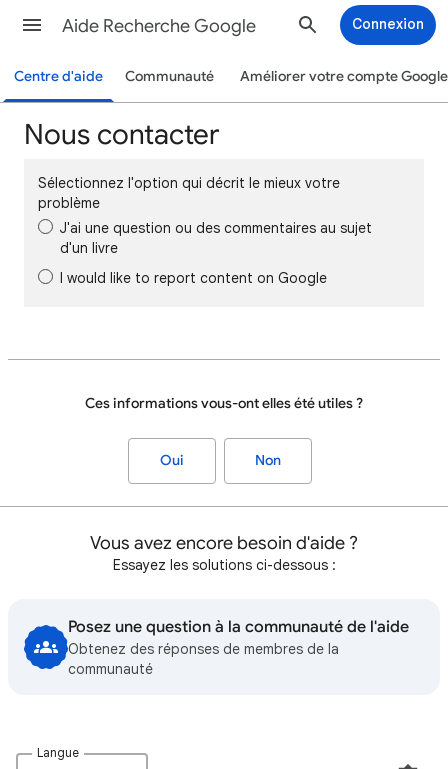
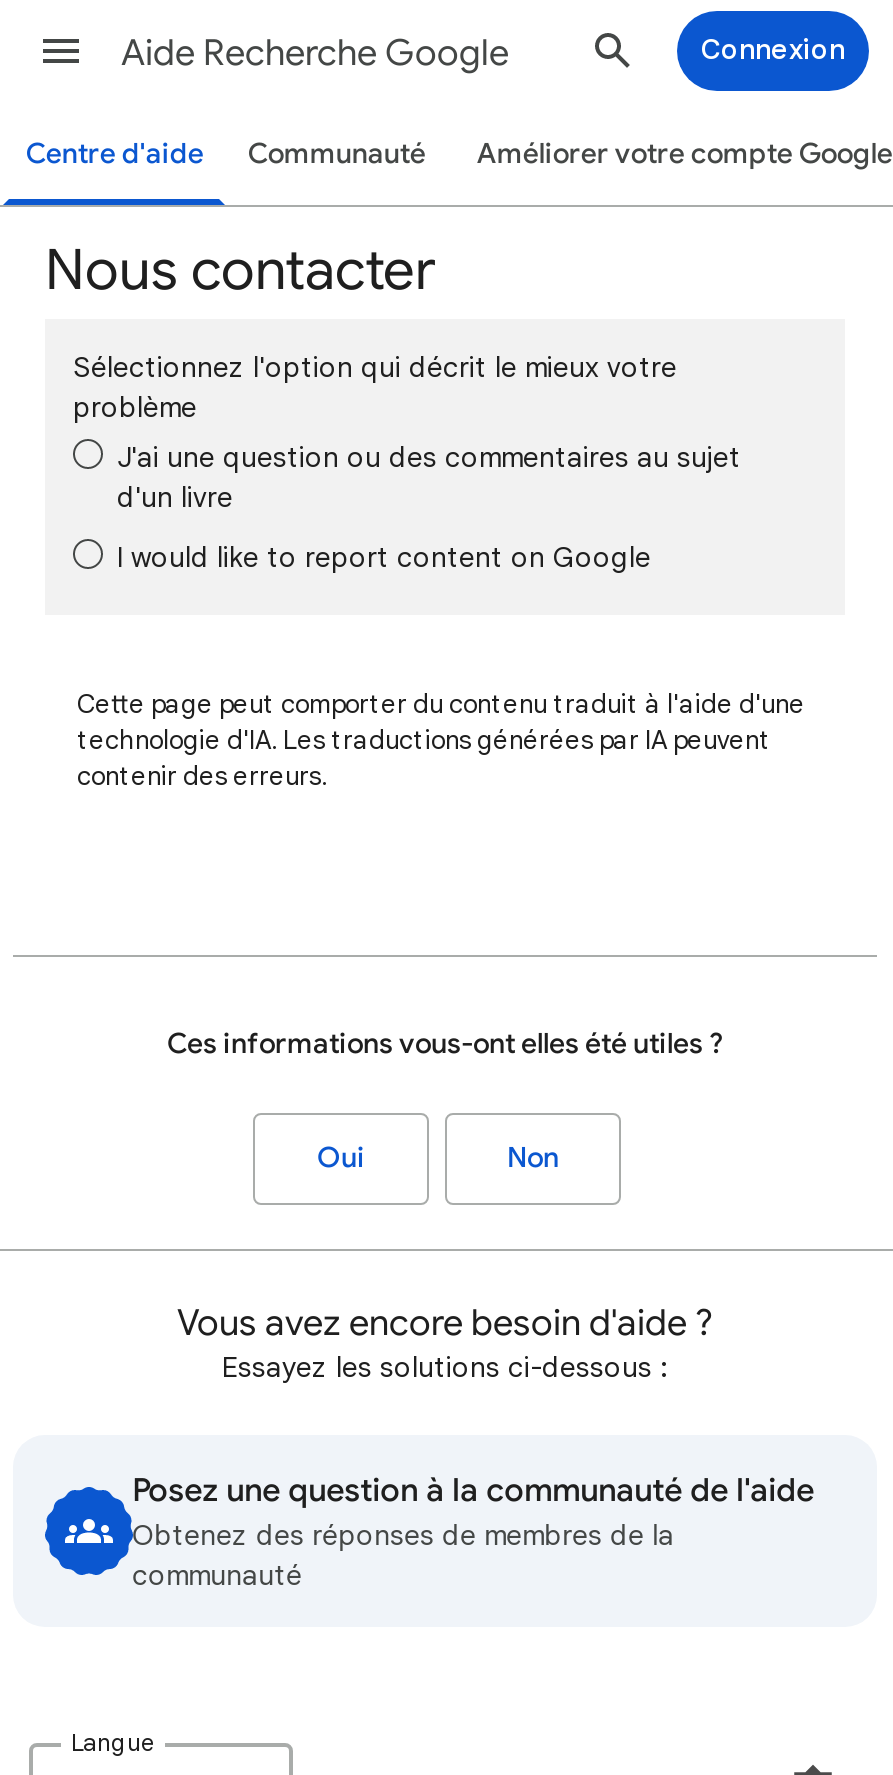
none -> [77,687,805,793] Cette page peut comporter du contenu traduit à l'aide d'une | technologie d'IA. Les traductions générées par IA peuvent | contenir des erreurs.

